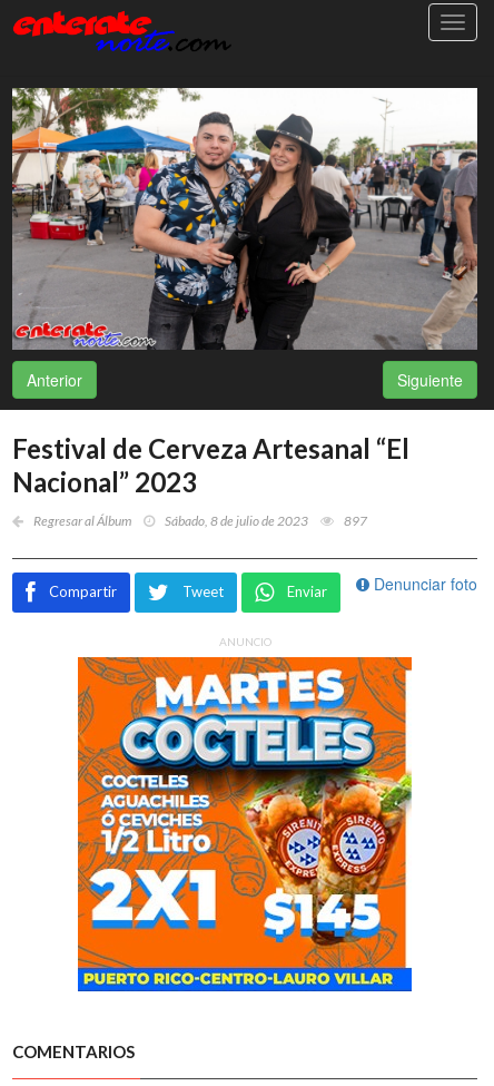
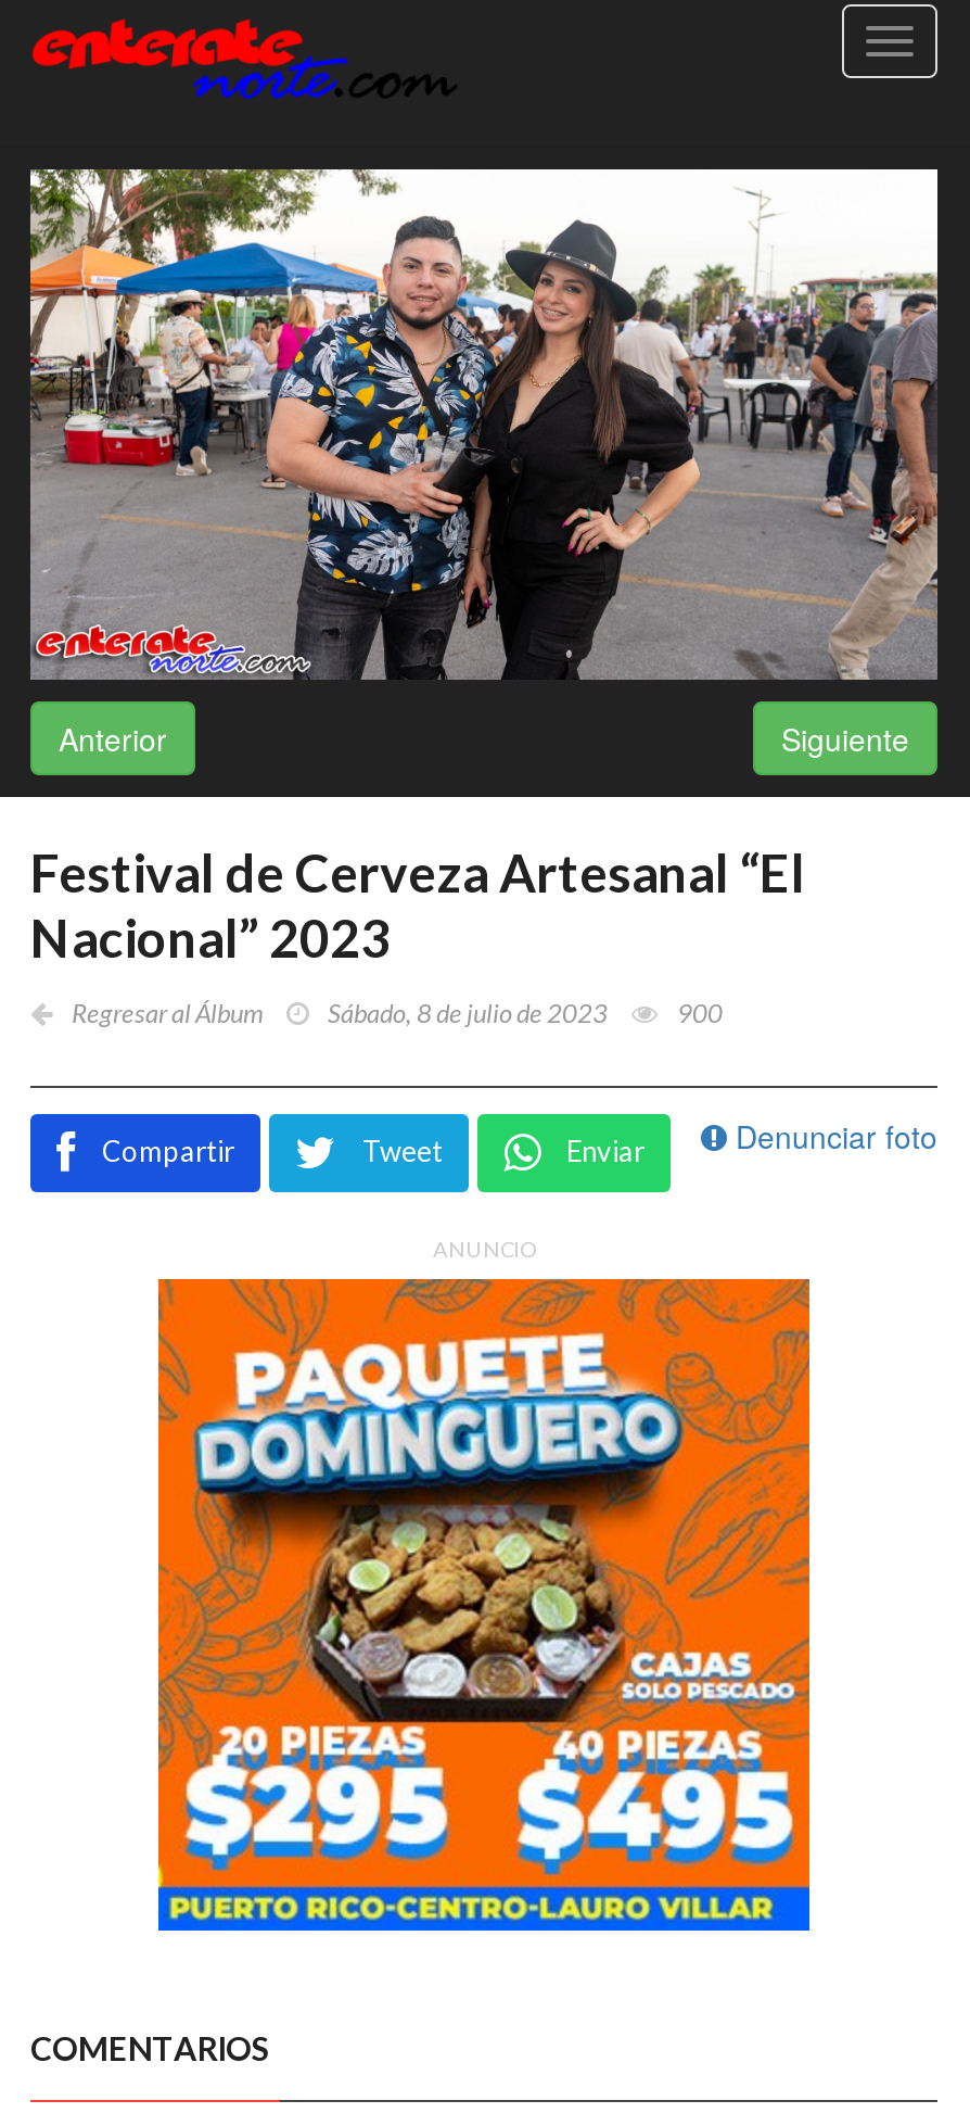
[344,513,367,529] 897 -> [677,997,723,1030] 900
[77,656,413,969] [image] -> [156,1277,812,1889] [image]

